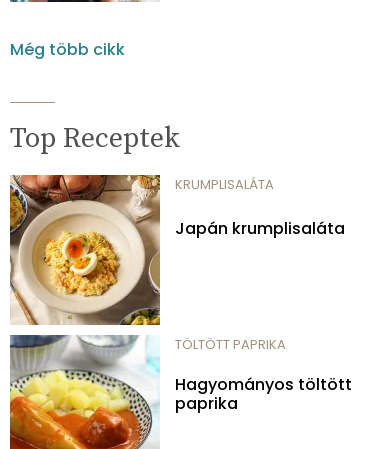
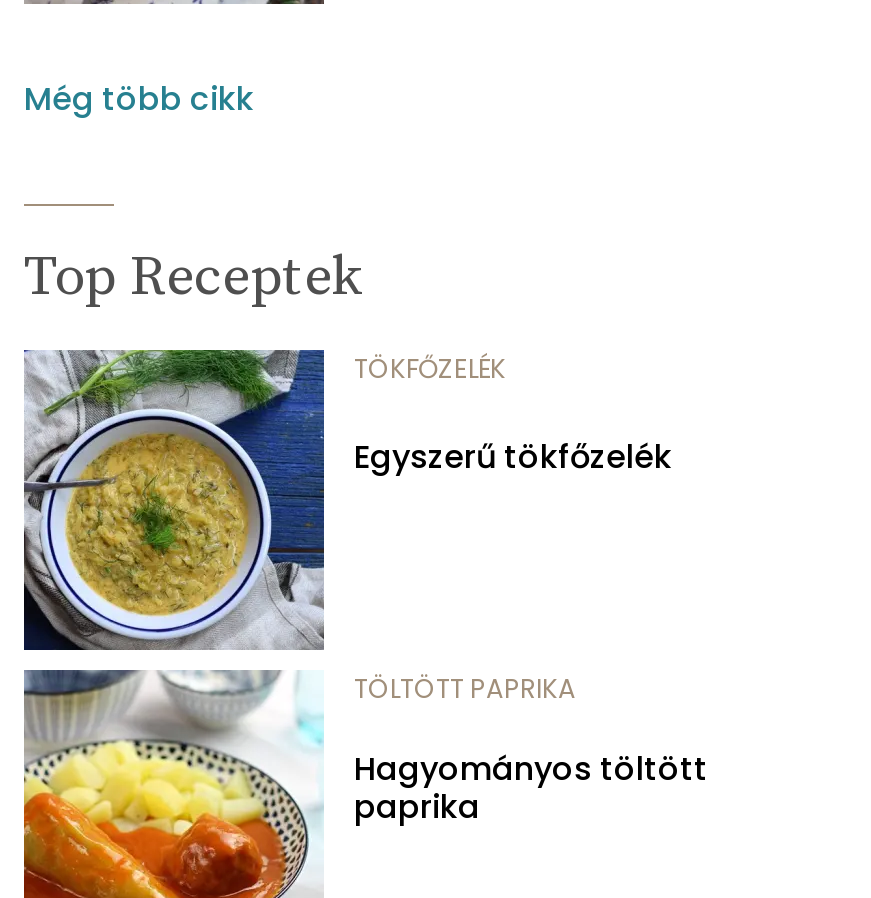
[9,174,274,326] [image] | KRUMPLISALÁTA -> [22,348,506,652] [image] | TÖKFŐZELÉK
[175,217,345,240] Japán krumplisaláta -> [354,434,672,480] Egyszerű tökfőzelék

